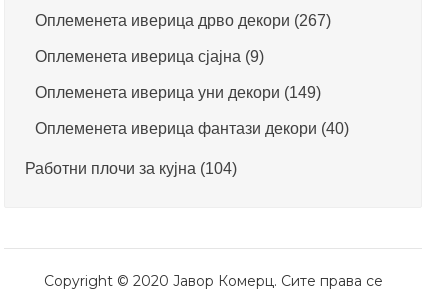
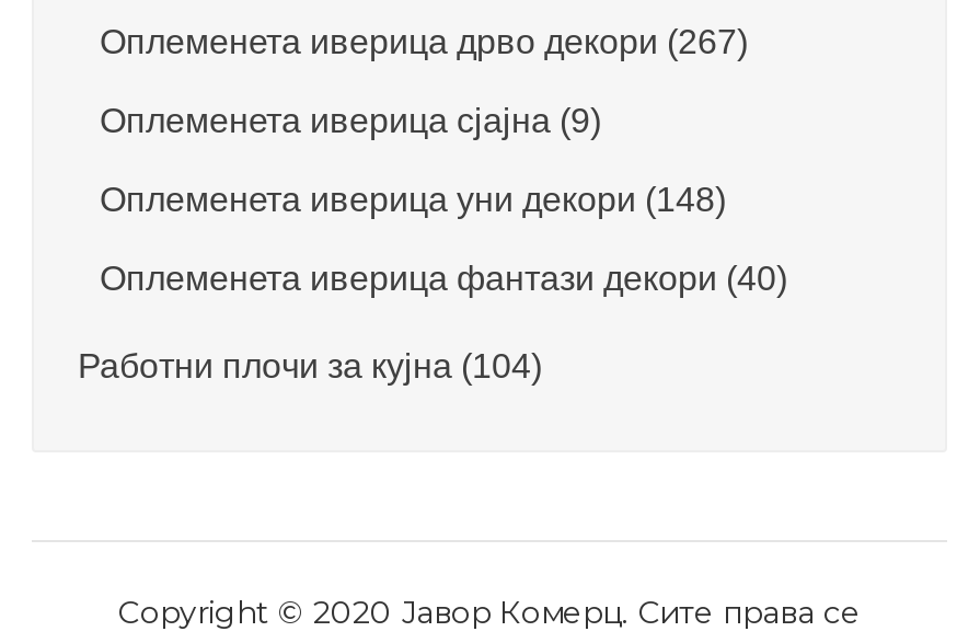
[35,84,321,101] Оплеменета иверица уни декори (149) -> [100,181,726,218] Оплеменета иверица уни декори (148)

